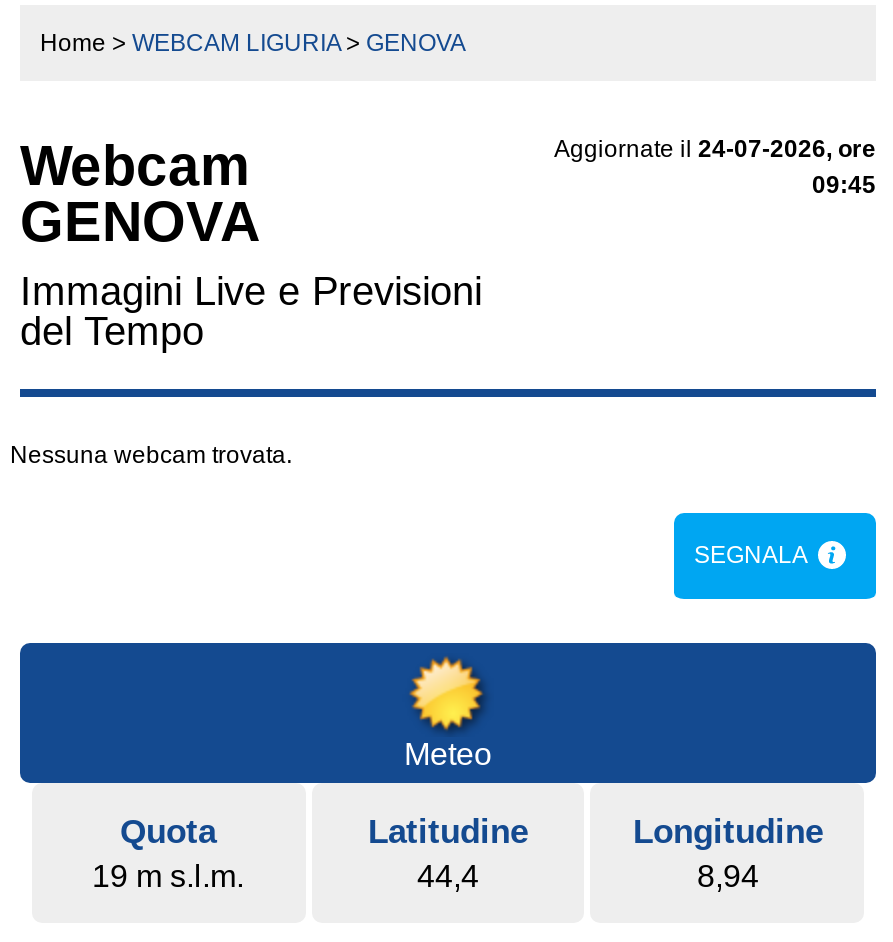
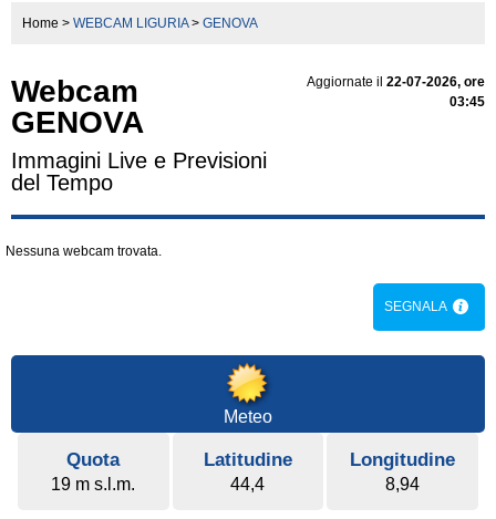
[554,135,876,163] Aggiornate il 24-07-2026, ore -> [307,74,485,90] Aggiornate il 22-07-2026, ore
[812,171,876,199] 09:45 -> [449,94,485,110] 03:45

